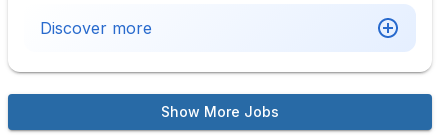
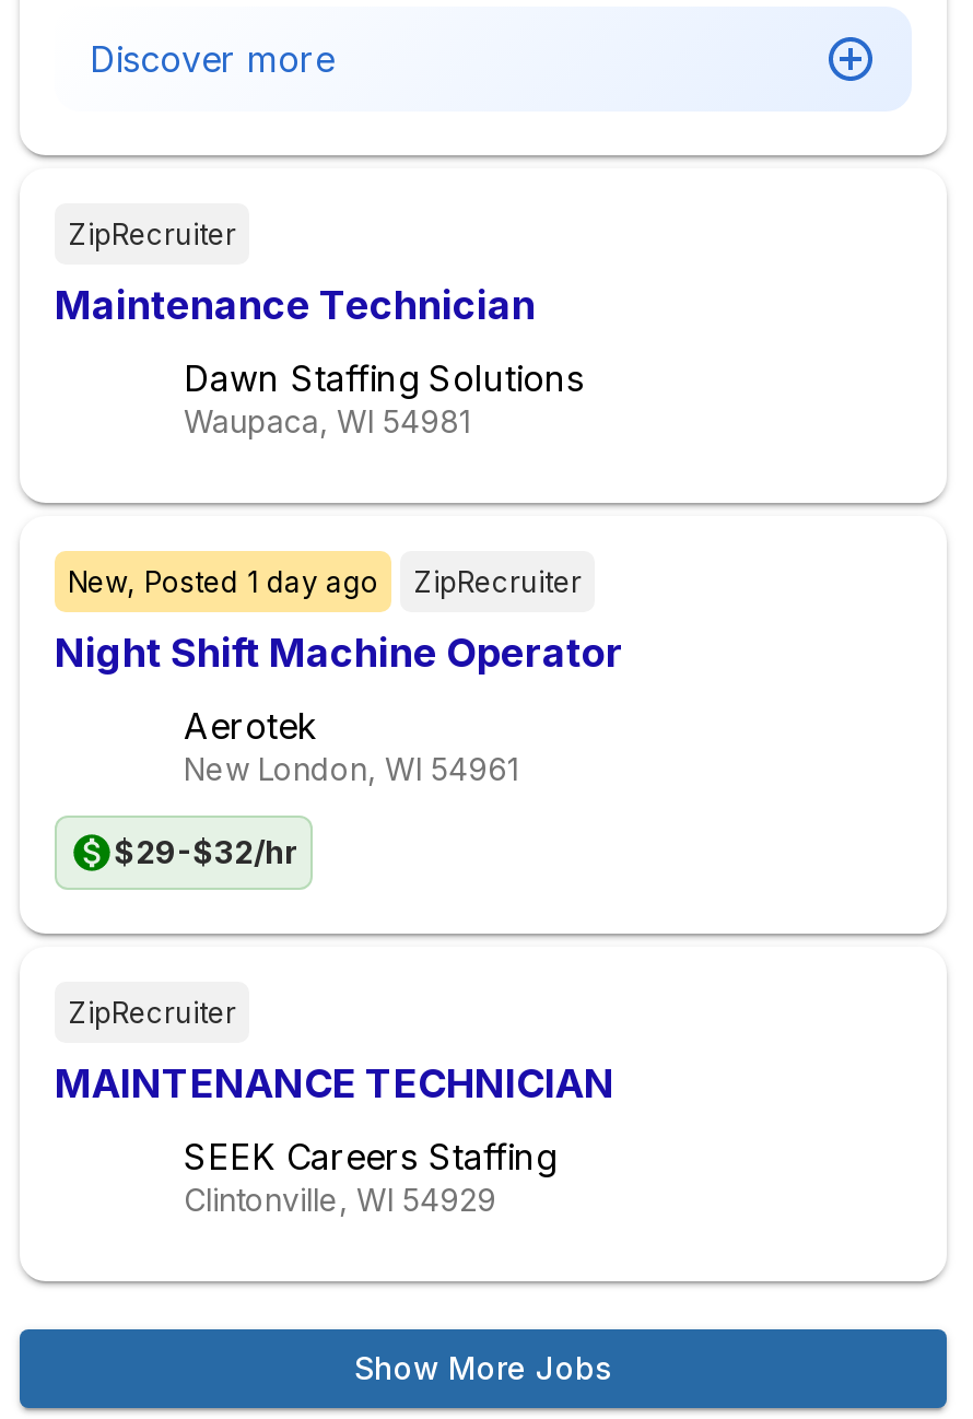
none -> [55,217,584,440] ZipRecruiter | Maintenance Technician | Dawn Staffing Solutions | Waupaca, WI 54981
none -> [55,564,623,870] New, Posted 1 day ago | ZipRecruiter | Night Shift Machine Operator | Aerotek | New London, WI 54961 | $29-$32/hr
none -> [55,995,614,1218] ZipRecruiter | MAINTENANCE TECHNICIAN | SEEK Careers Staffing | Clintonville, WI 54929

